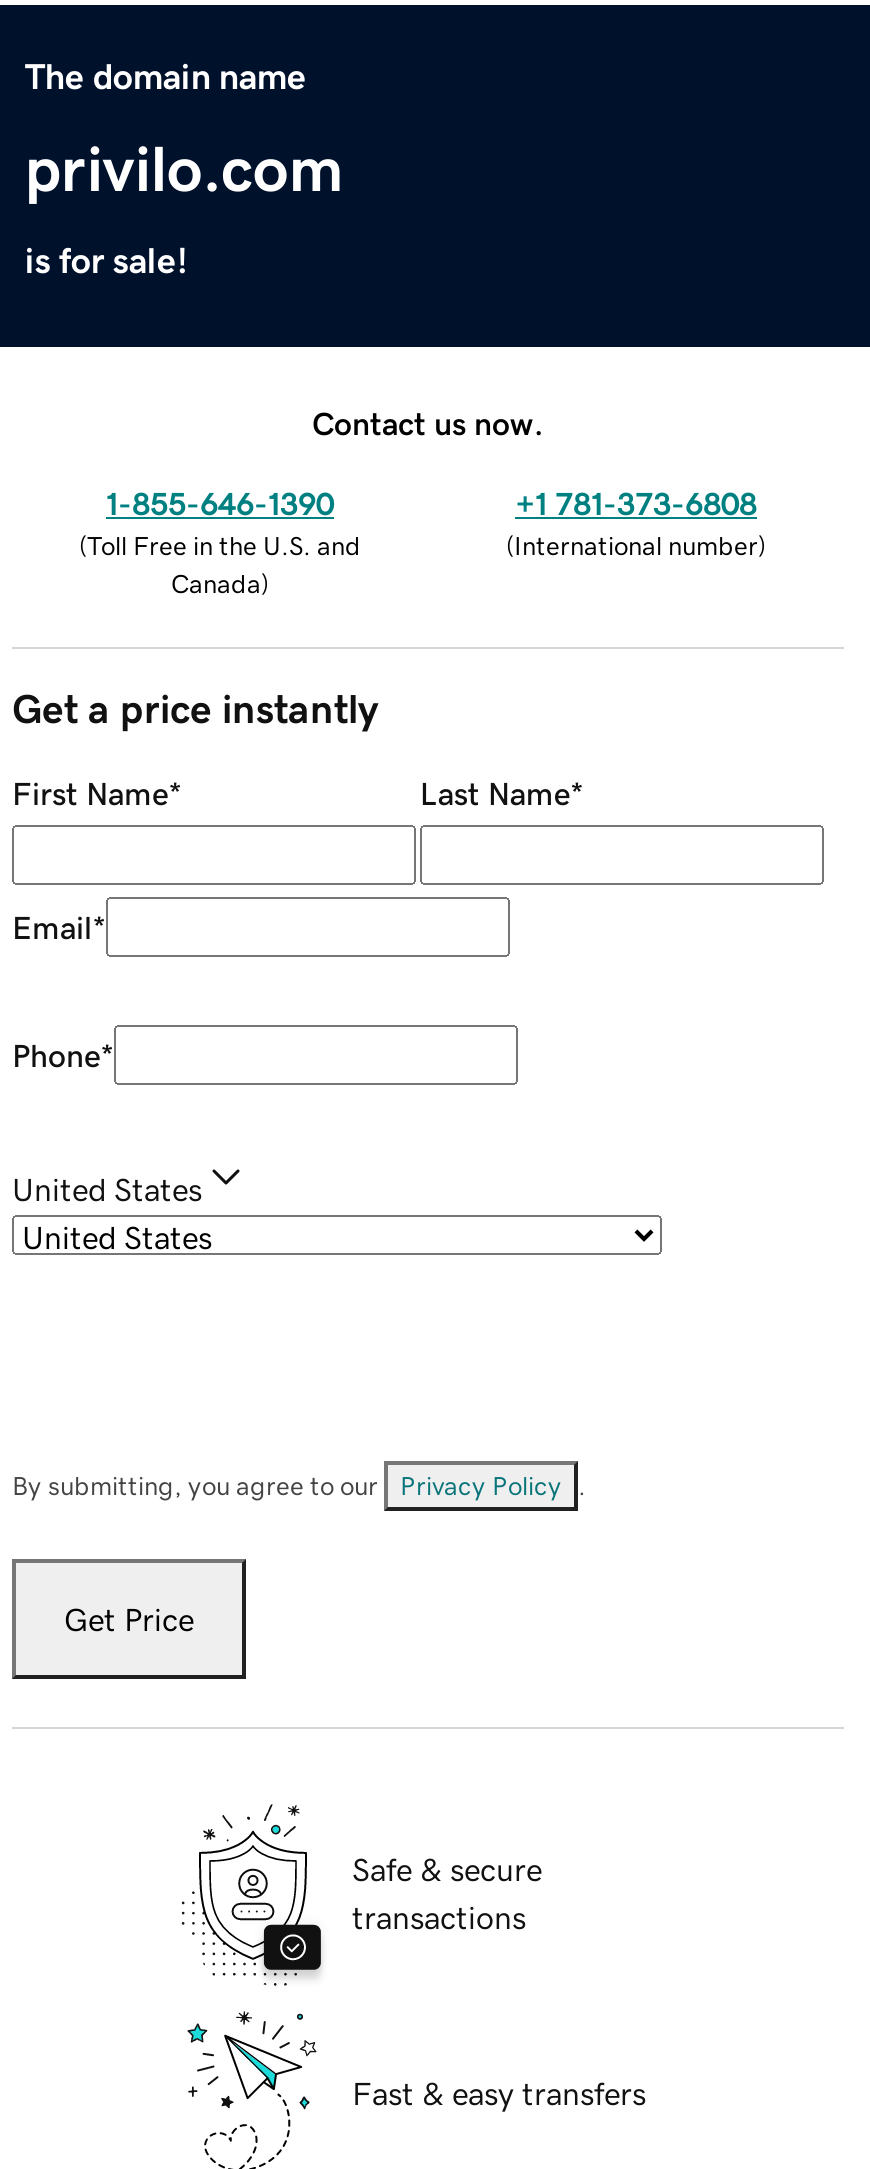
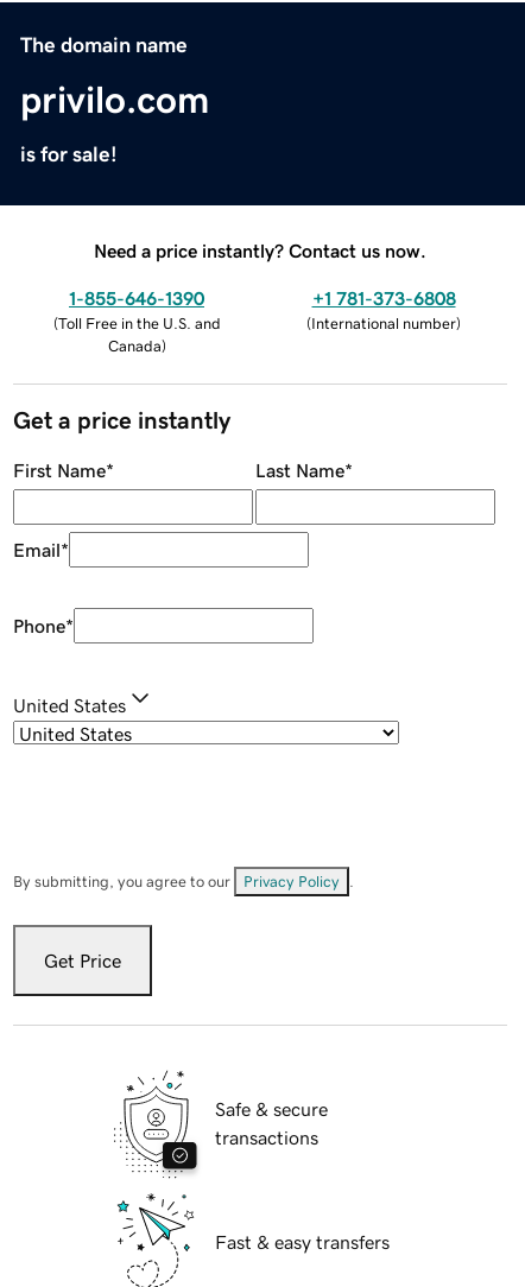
[312,406,544,438] Contact us now. -> [94,241,426,260] Need a price instantly? Contact us now.

